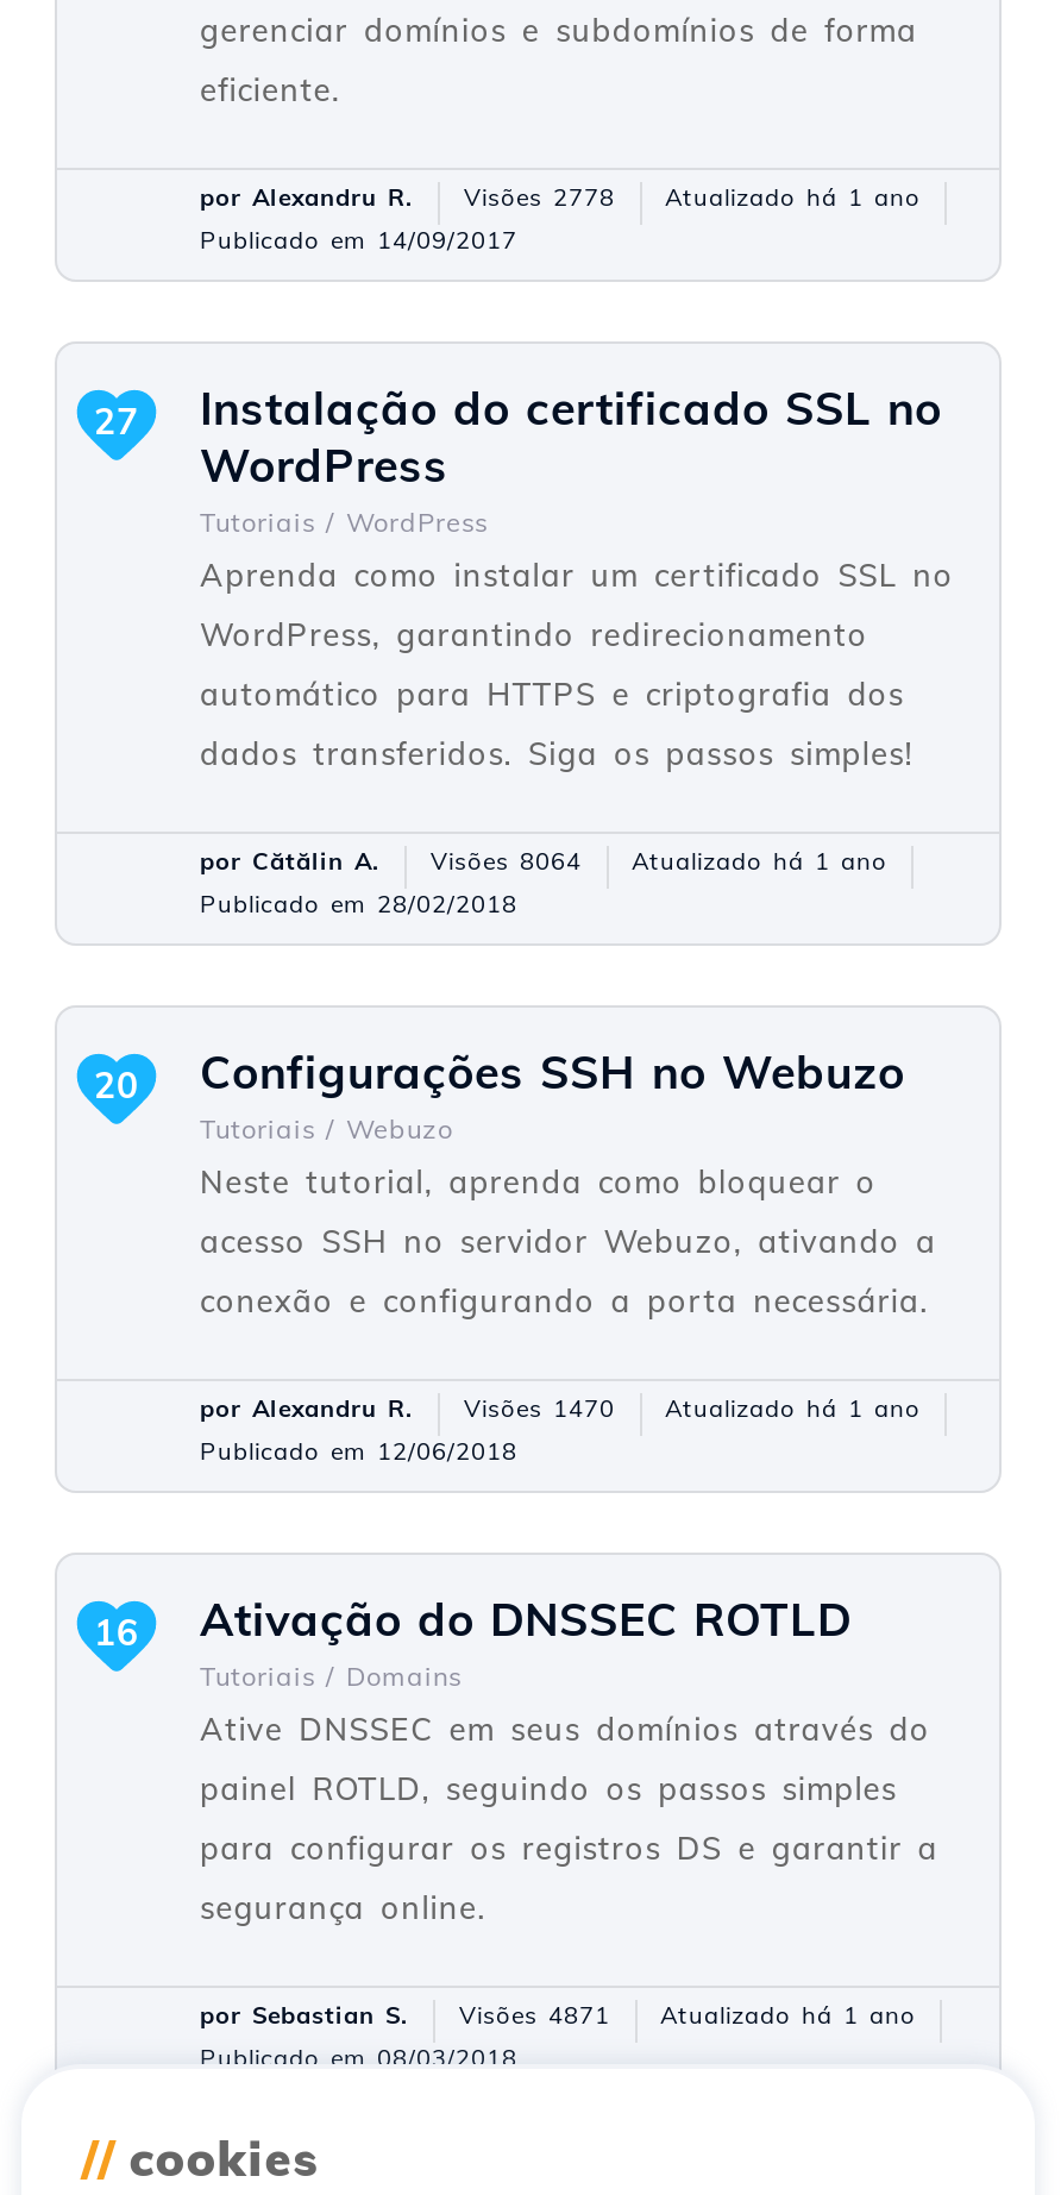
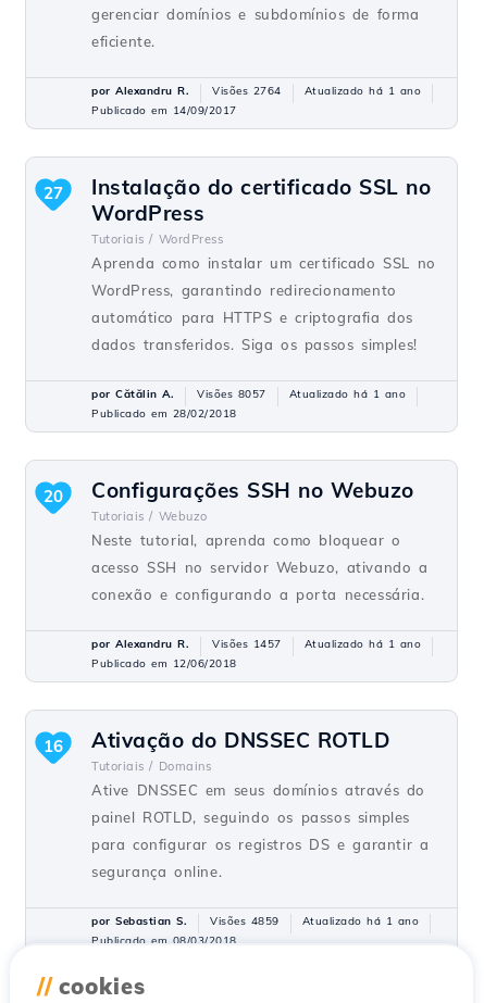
[200,183,921,214] por Alexandru R. Visões 2778 Atualizado há 1 ano -> [91,84,421,98] por Alexandru R. Visões 2764 Atualizado há 1 ano
[200,847,887,878] por Cătălin A. Visões 8064 Atualizado há 1 ano -> [91,387,406,401] por Cătălin A. Visões 8057 Atualizado há 1 ano
[200,1394,921,1425] por Alexandru R. Visões 1470 Atualizado há 1 ano -> [91,637,421,651] por Alexandru R. Visões 1457 Atualizado há 1 ano
[200,2001,916,2032] por Sebastian S. Visões 4871 Atualizado há 1 ano -> [91,914,419,928] por Sebastian S. Visões 4859 Atualizado há 1 ano

